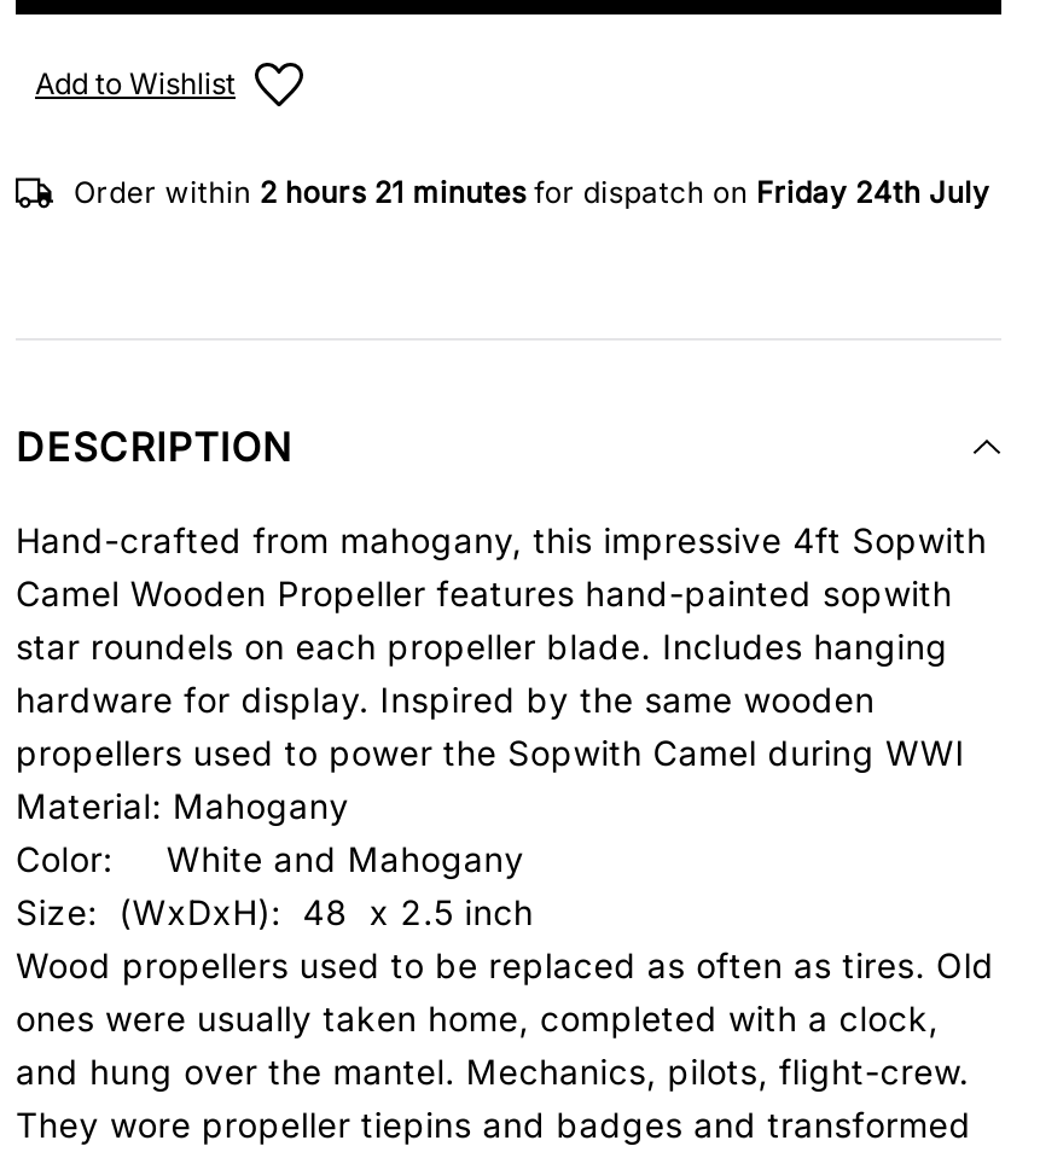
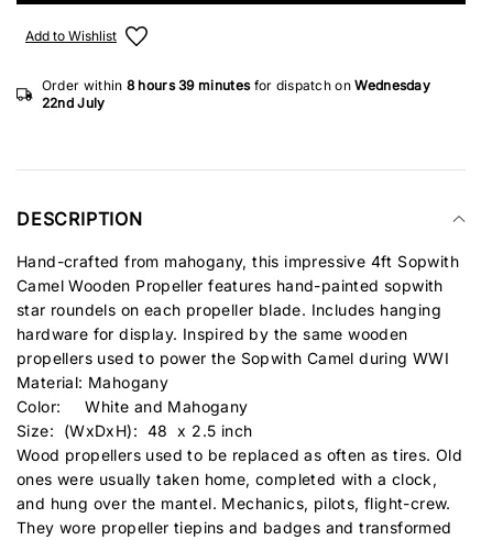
[74,174,990,210] Order within 2 hours 21 minutes for dispatch on Friday 24th July -> [42,77,430,111] Order within 8 hours 39 minutes for dispatch on Wednesday | 22nd July

